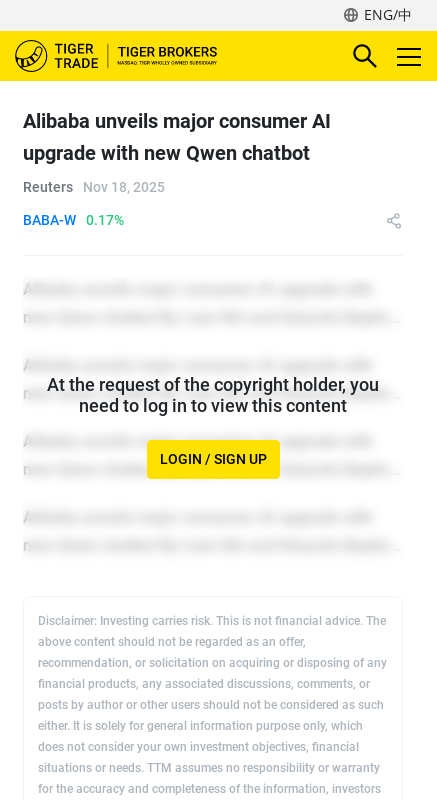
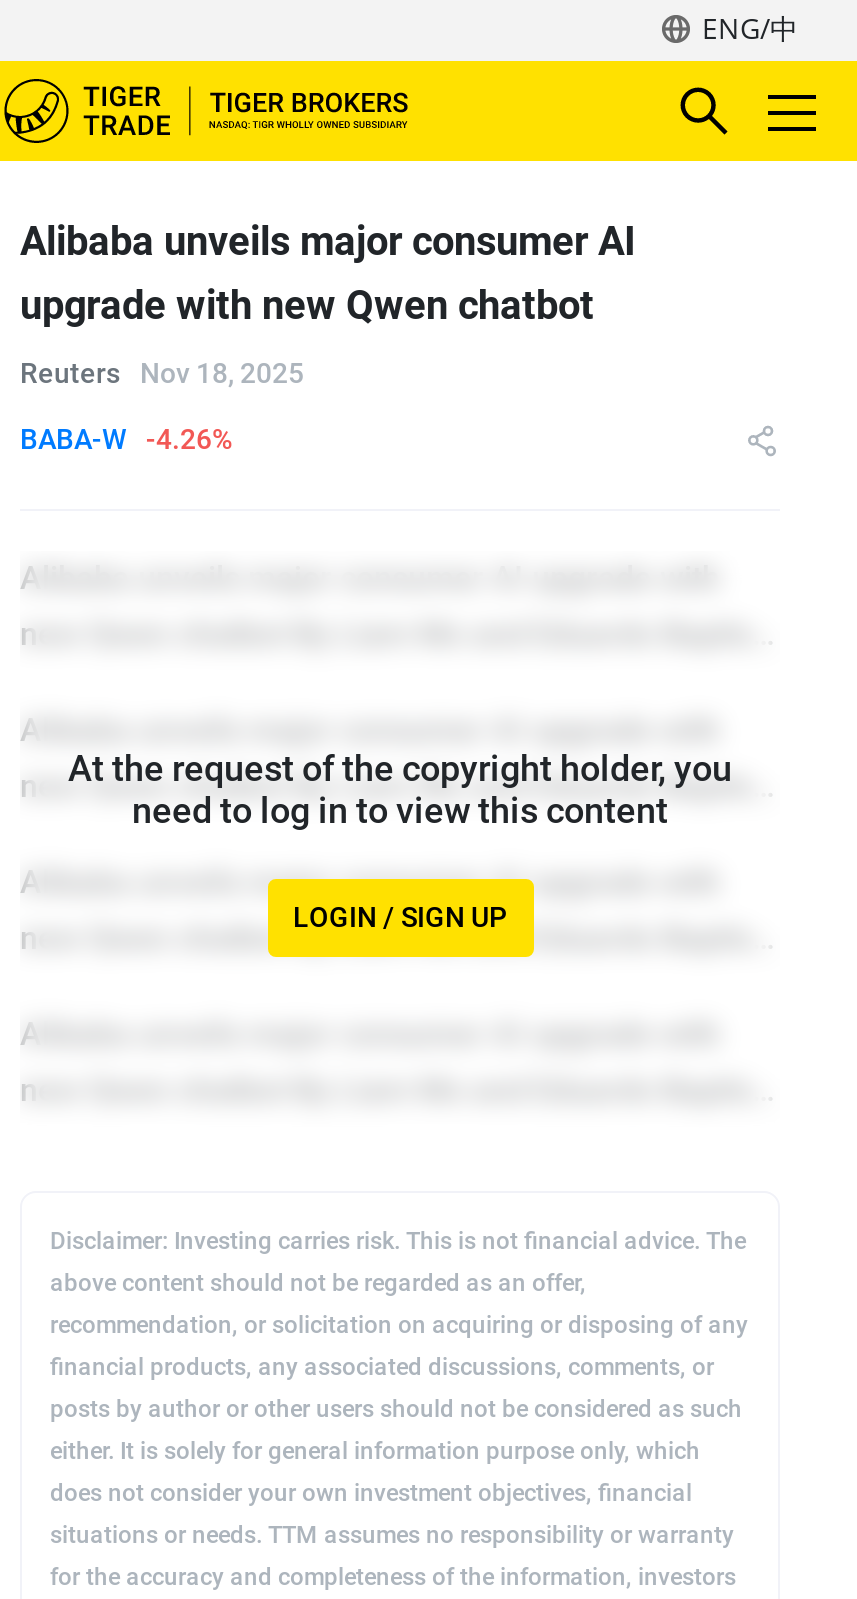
[23,212,124,228] BABA-W 0.17% -> [20,423,232,455] BABA-W -4.26%

